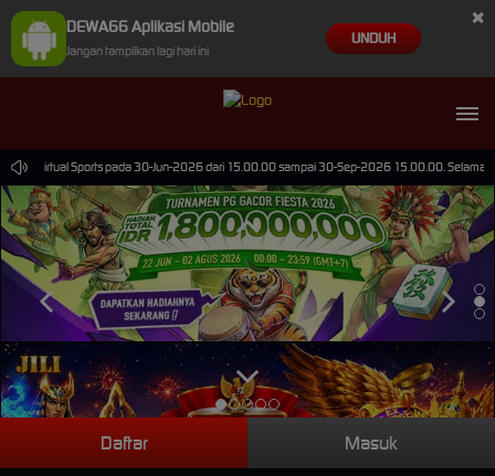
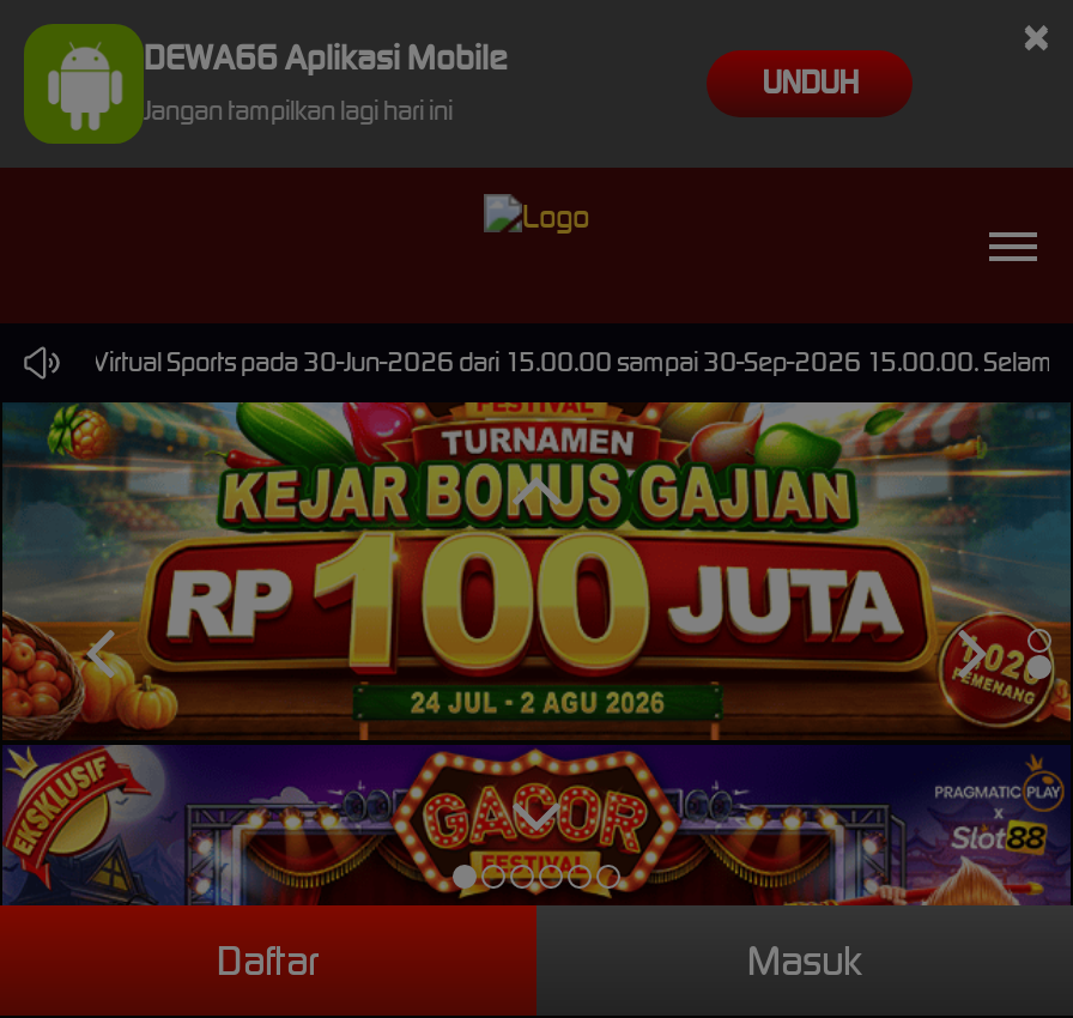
[3,184,492,419] [image] -> [7,400,1066,908] [image]

